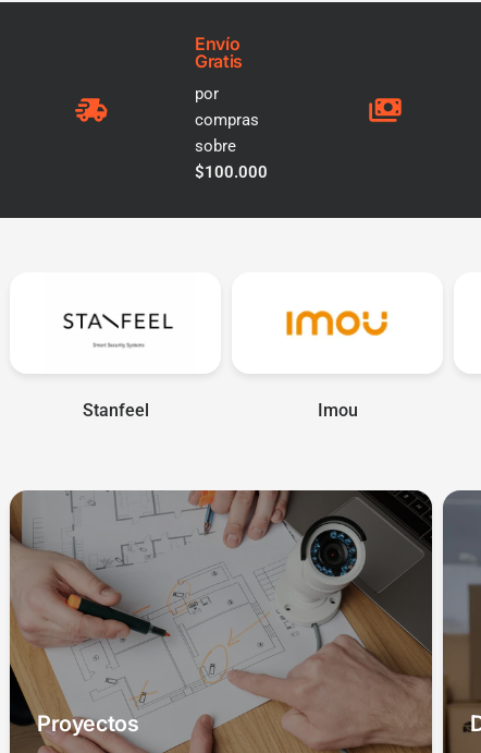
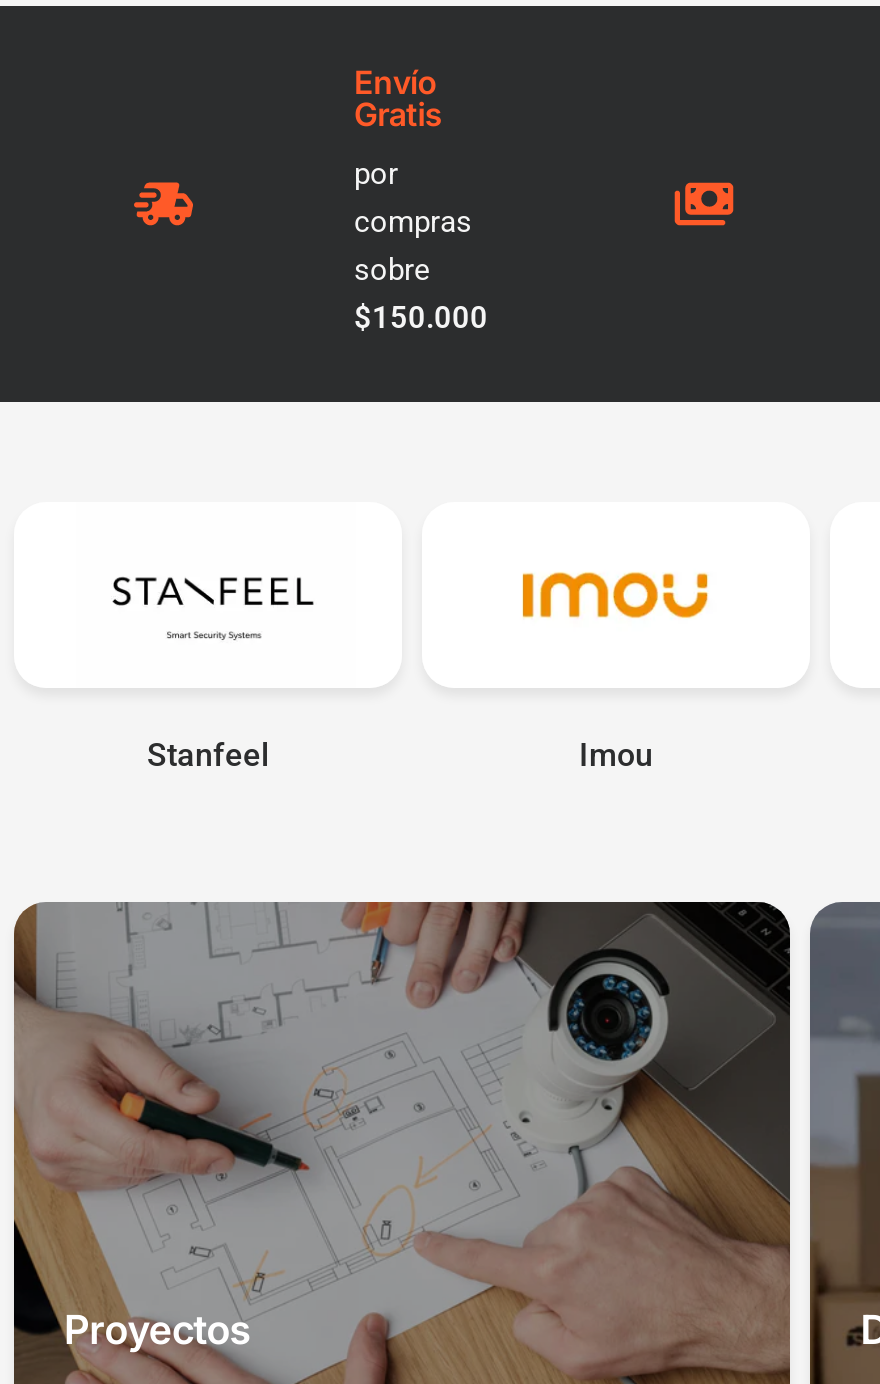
[195,163,268,182] $100.000 -> [354,301,488,337] $150.000

